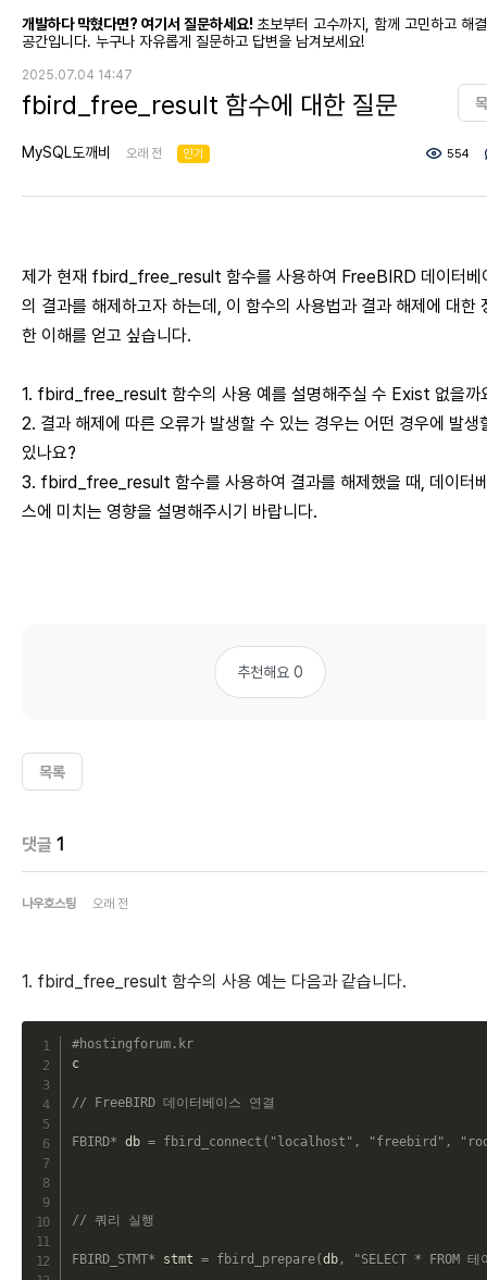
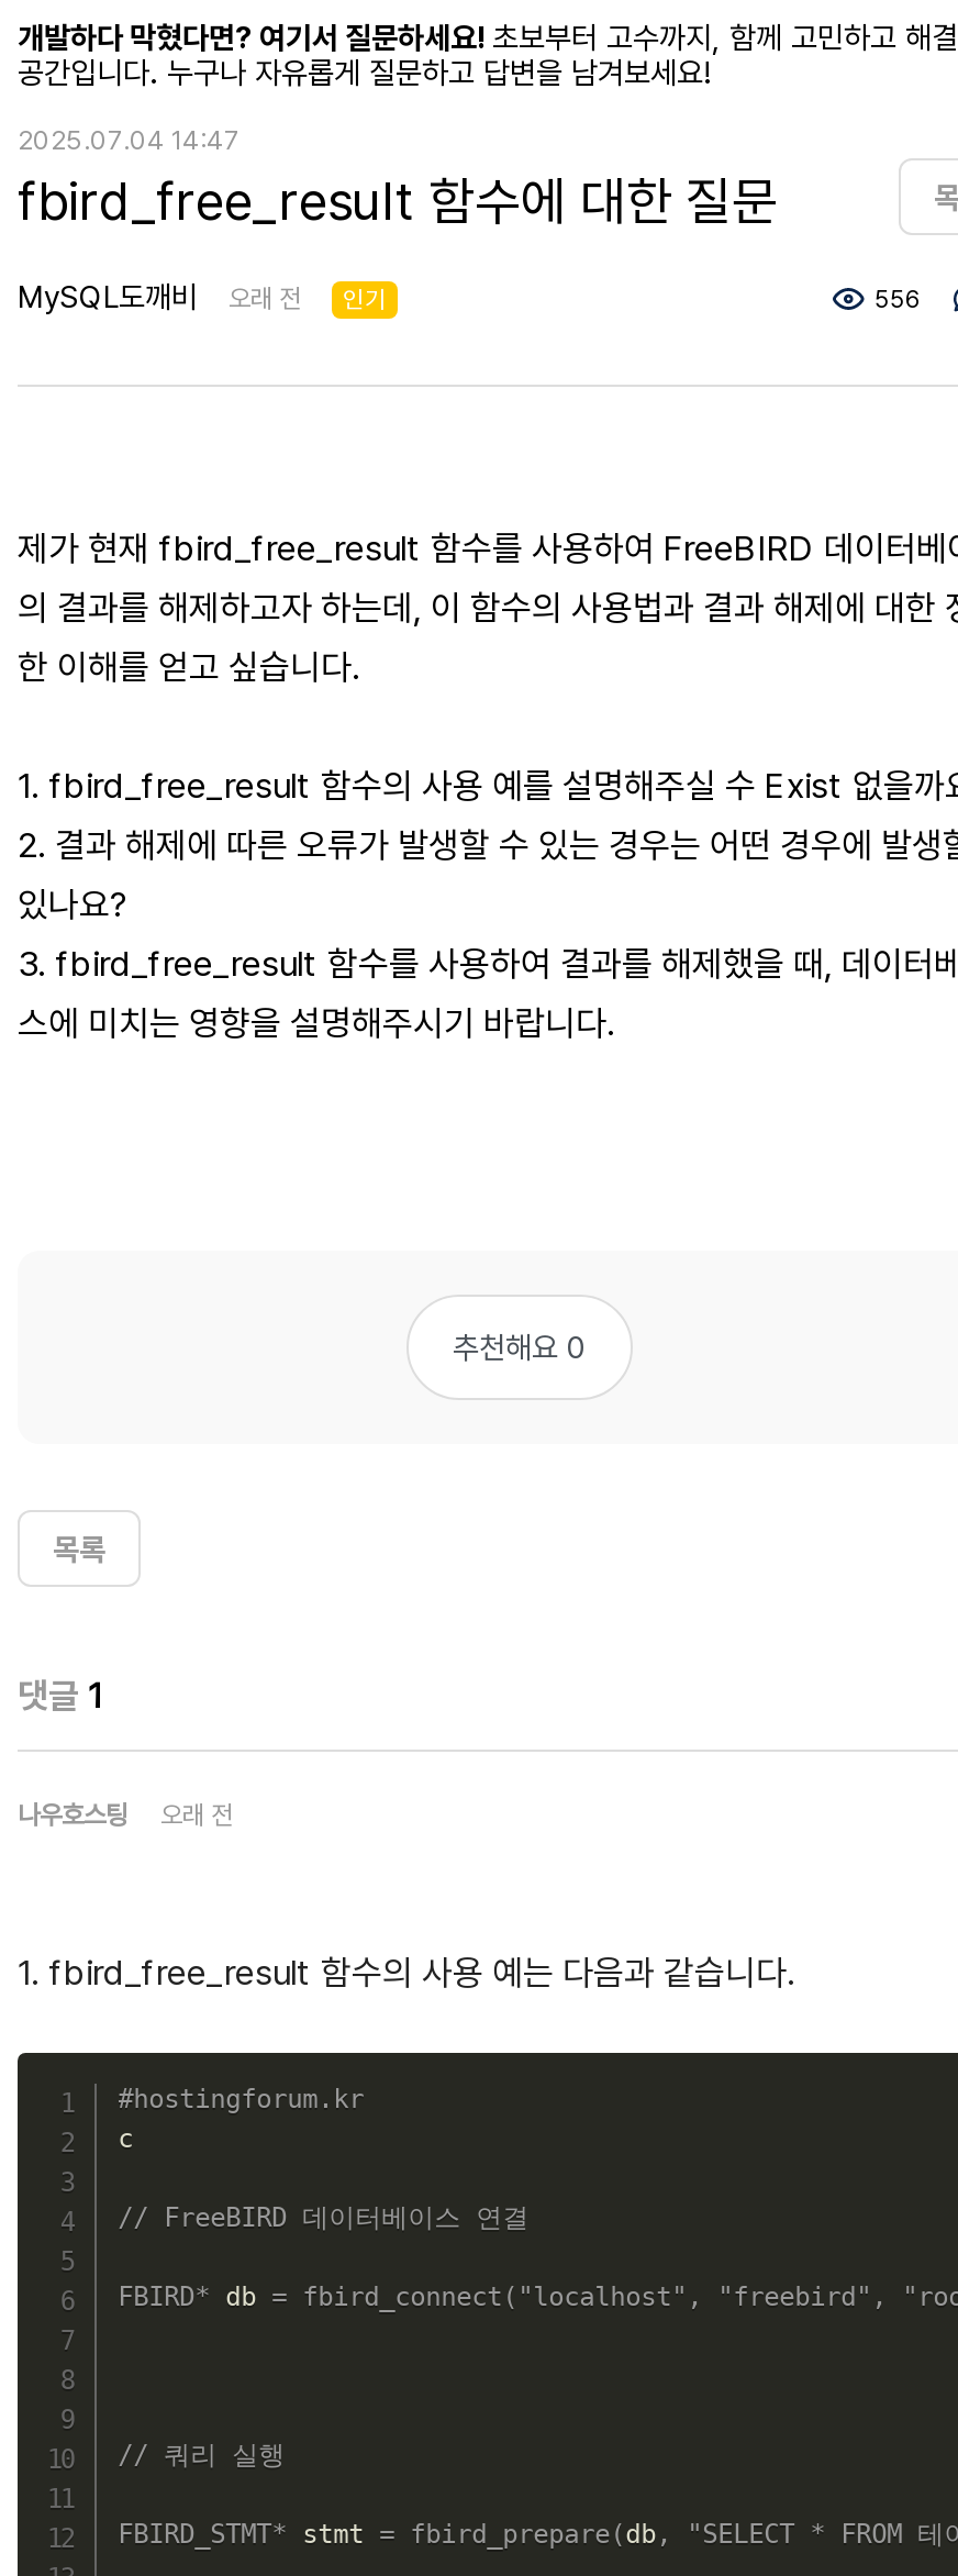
[447,147,470,161] 554 -> [875,286,923,314] 556

